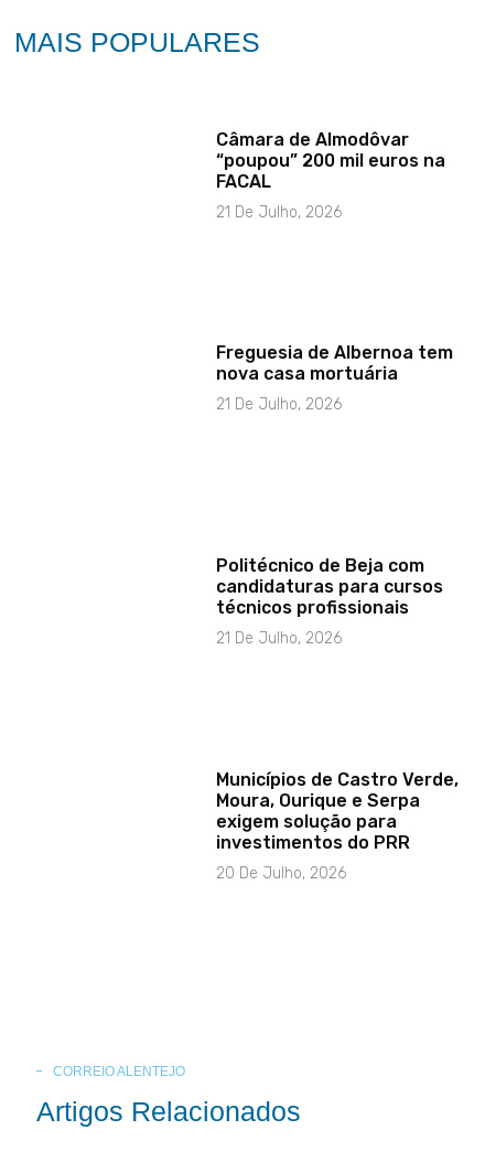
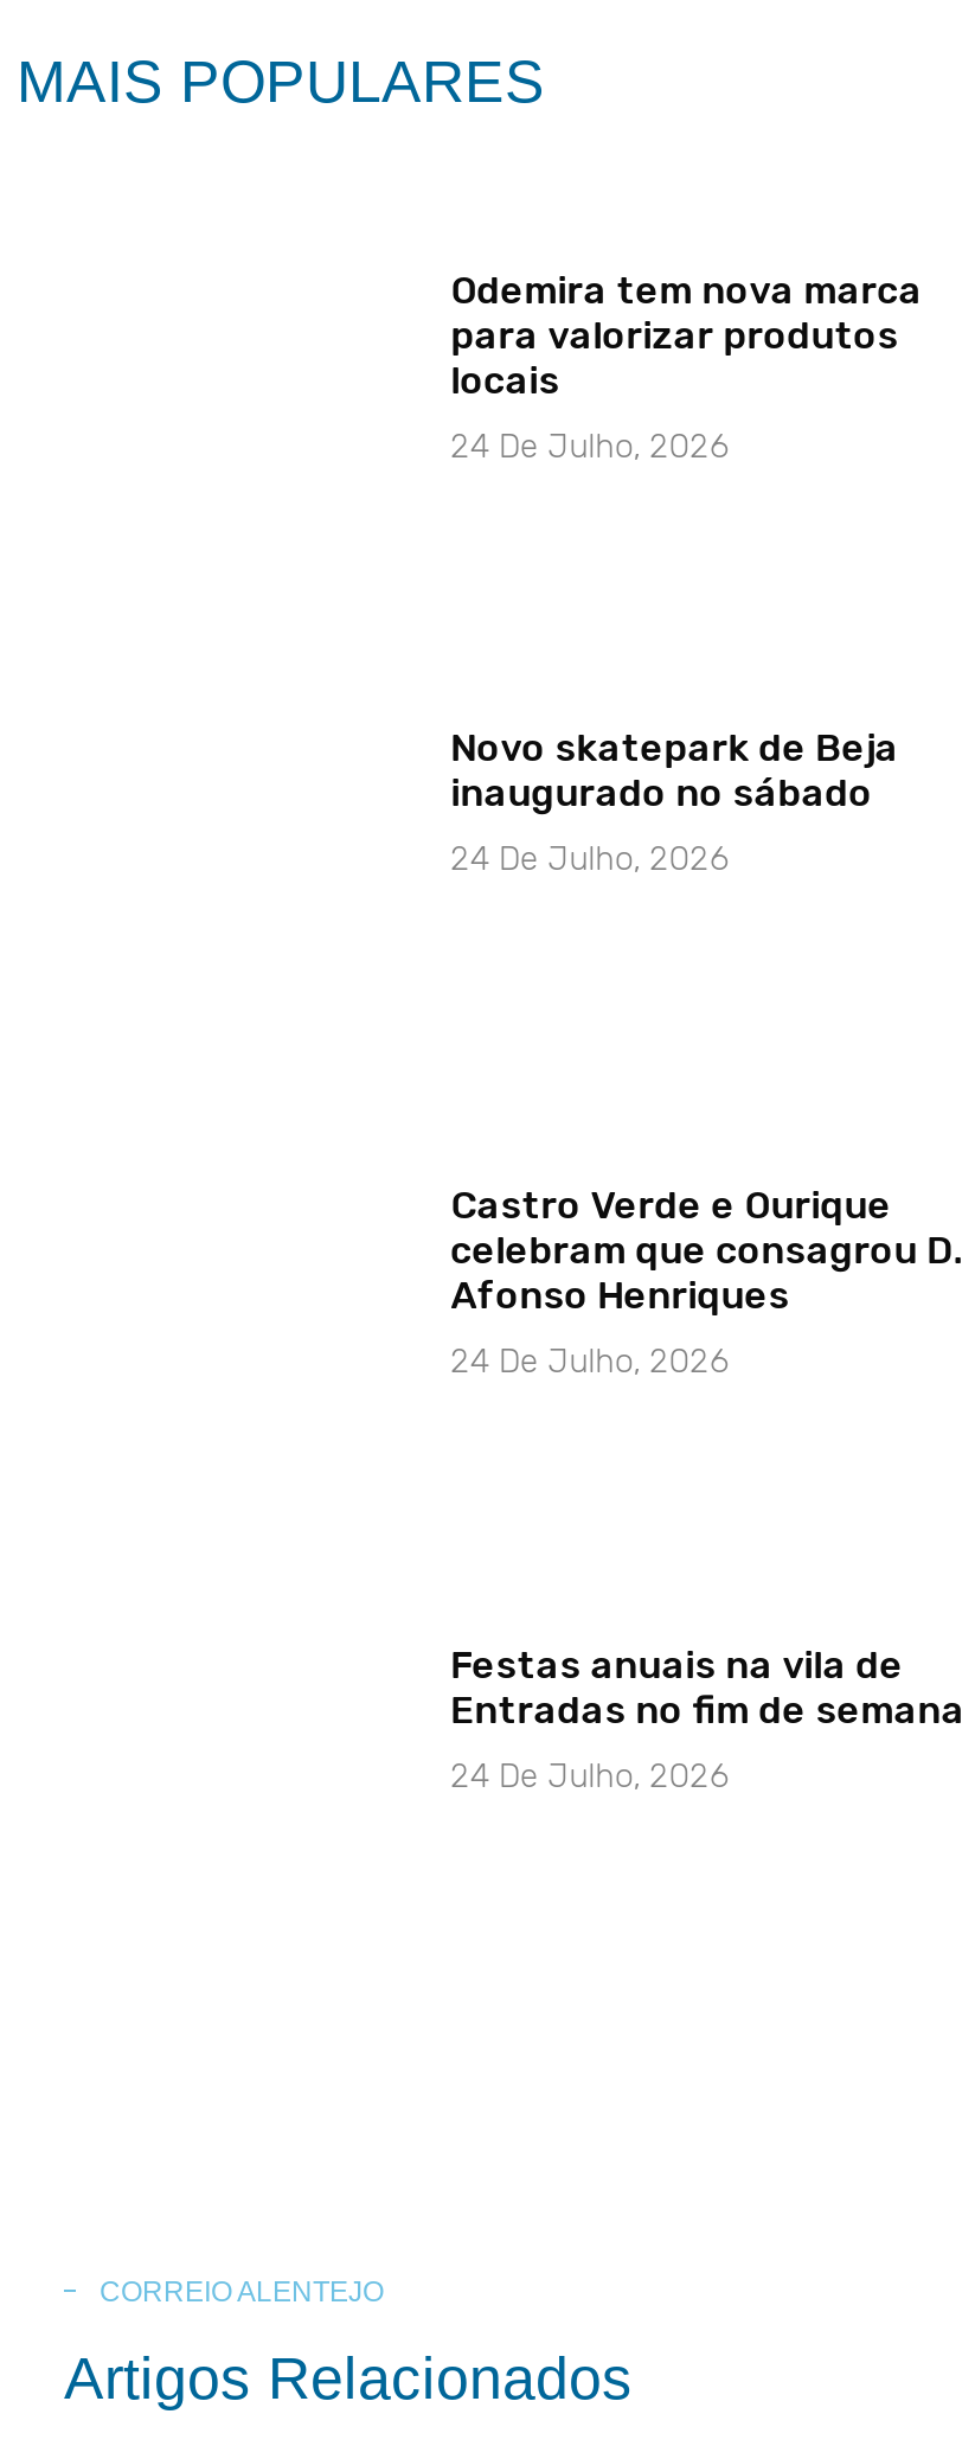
[216,129,446,192] Câmara de Almodôvar | “poupou” 200 mil euros na | FACAL -> [451,268,922,403] Odemira tem nova marca | para valorizar produtos | locais
[216,203,342,222] 21 De Julho, 2026 -> [451,427,728,467] 24 De Julho, 2026
[216,342,453,384] Freguesia de Albernoa tem | nova casa mortuária -> [451,726,898,816] Novo skatepark de Beja | inaugurado no sábado
[216,395,342,414] 21 De Julho, 2026 -> [451,840,728,880] 24 De Julho, 2026
[216,556,443,618] Politécnico de Beja com | candidaturas para cursos | técnicos profissionais -> [451,1184,962,1319] Castro Verde e Ourique | celebram que consagrou D. | Afonso Henriques
[216,629,342,648] 21 De Julho, 2026 -> [451,1342,728,1383] 24 De Julho, 2026
[216,769,459,853] Municípios de Castro Verde, | Moura, Ourique e Serpa | exigem solução para | investimentos do PRR -> [451,1642,965,1732] Festas anuais na vila de | Entradas no fim de semana
[216,864,346,882] 20 De Julho, 2026 -> [451,1755,728,1796] 24 De Julho, 2026

